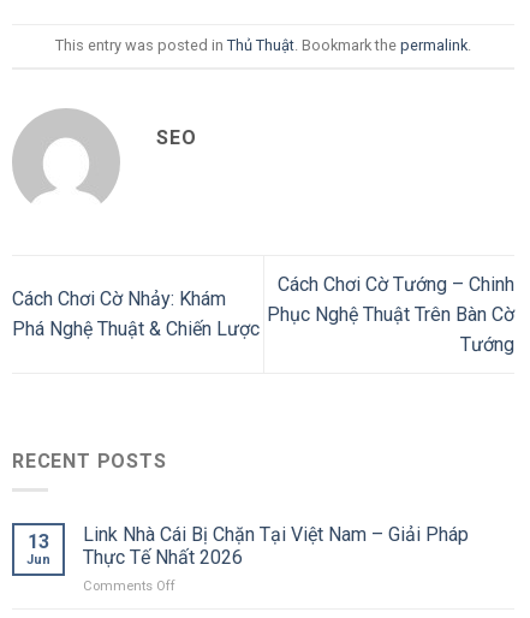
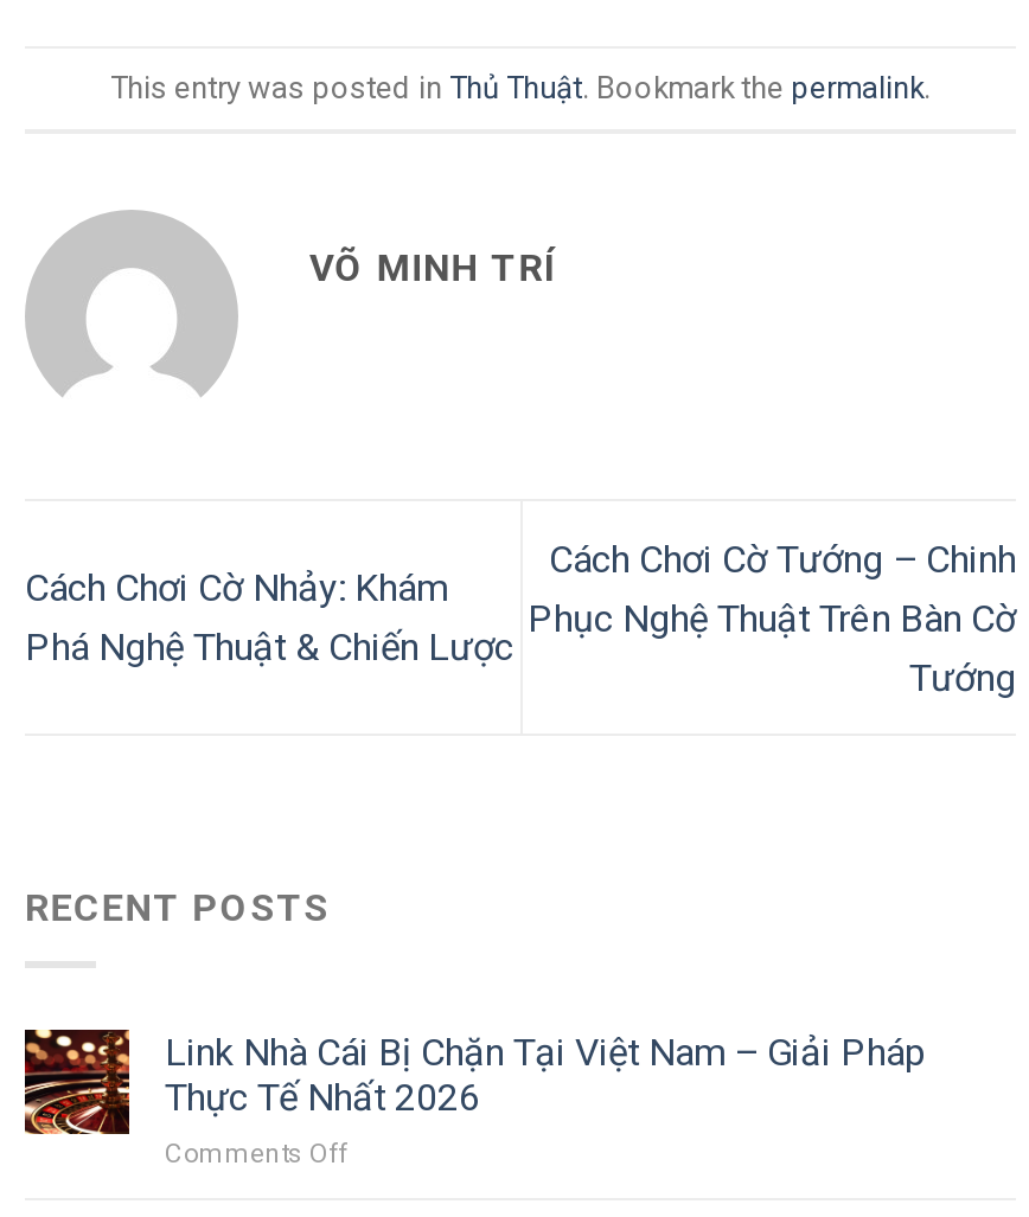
[156,126,196,148] SEO -> [309,246,556,292] VÕ MINH TRÍ
[26,531,50,568] 13 | Jun -> none

